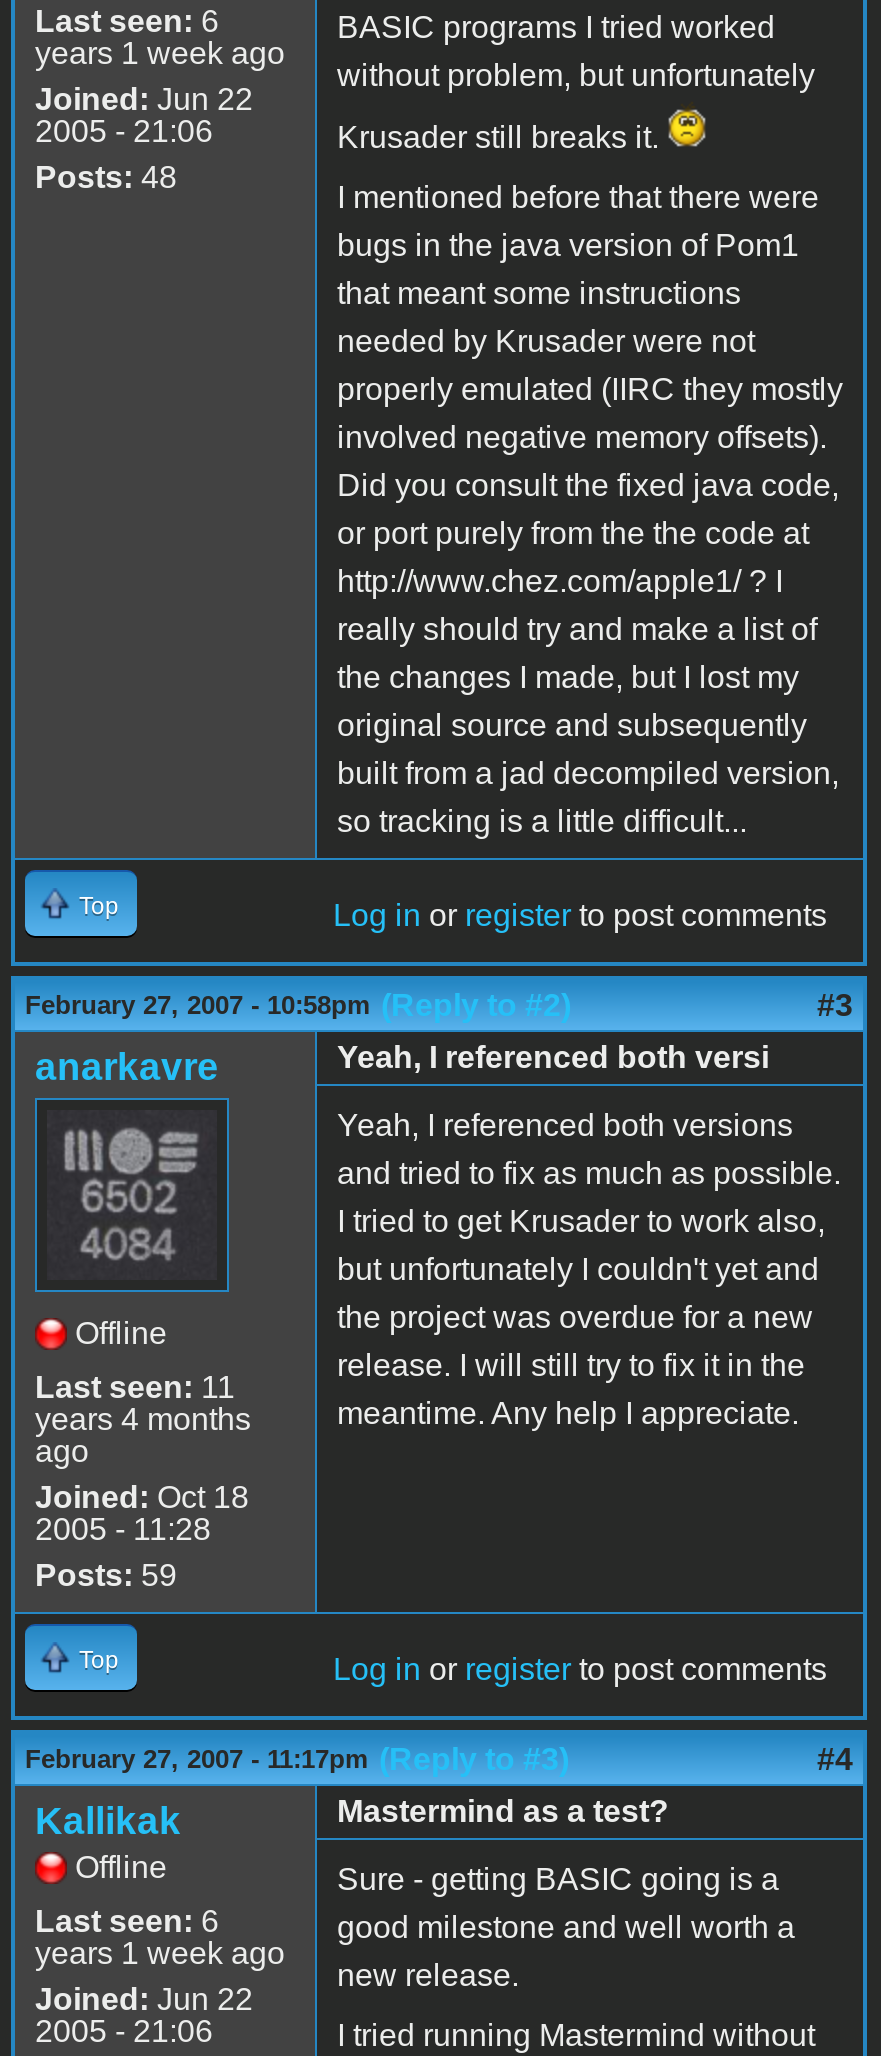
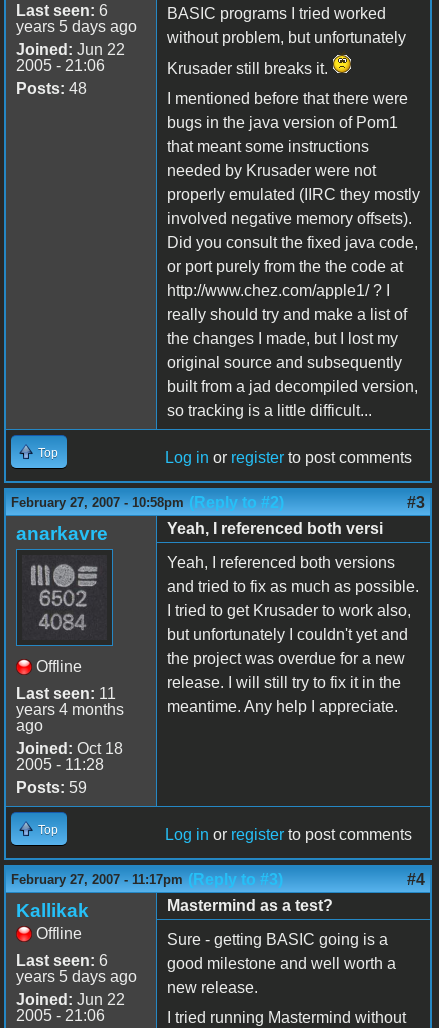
[35,36,285,70] years 1 week ago -> [16,18,137,35] years 5 days ago
[35,1936,285,1970] years 1 week ago -> [16,968,137,985] years 5 days ago

